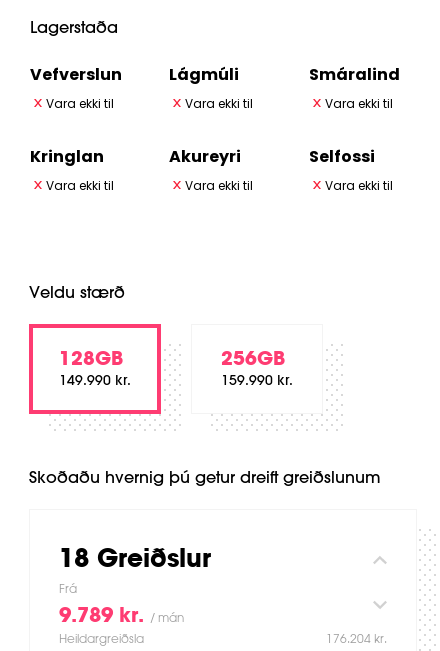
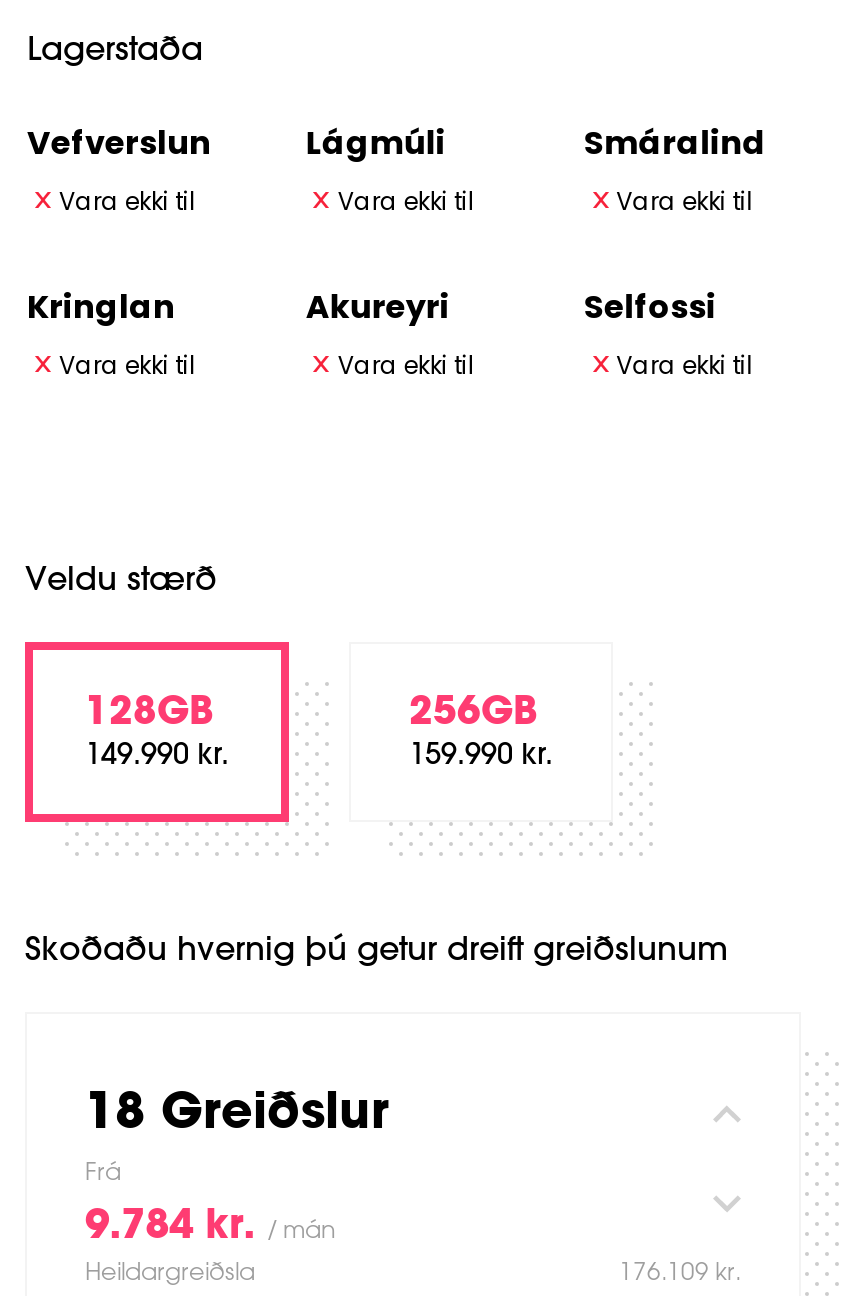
[59,601,184,627] 9.789 kr. / mán -> [85,1197,335,1249] 9.784 kr. / mán
[326,630,387,646] 176.204 kr. -> [619,1255,741,1287] 176.109 kr.

